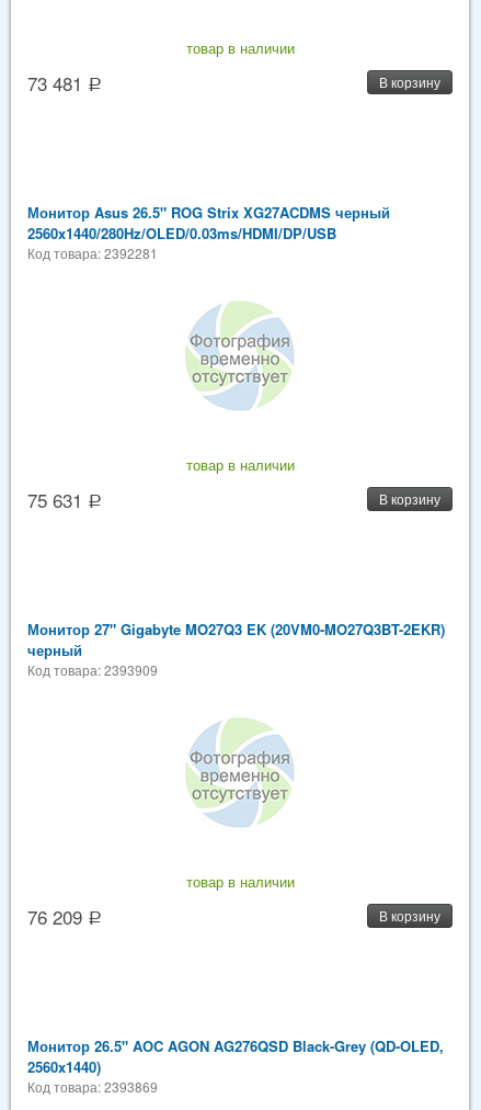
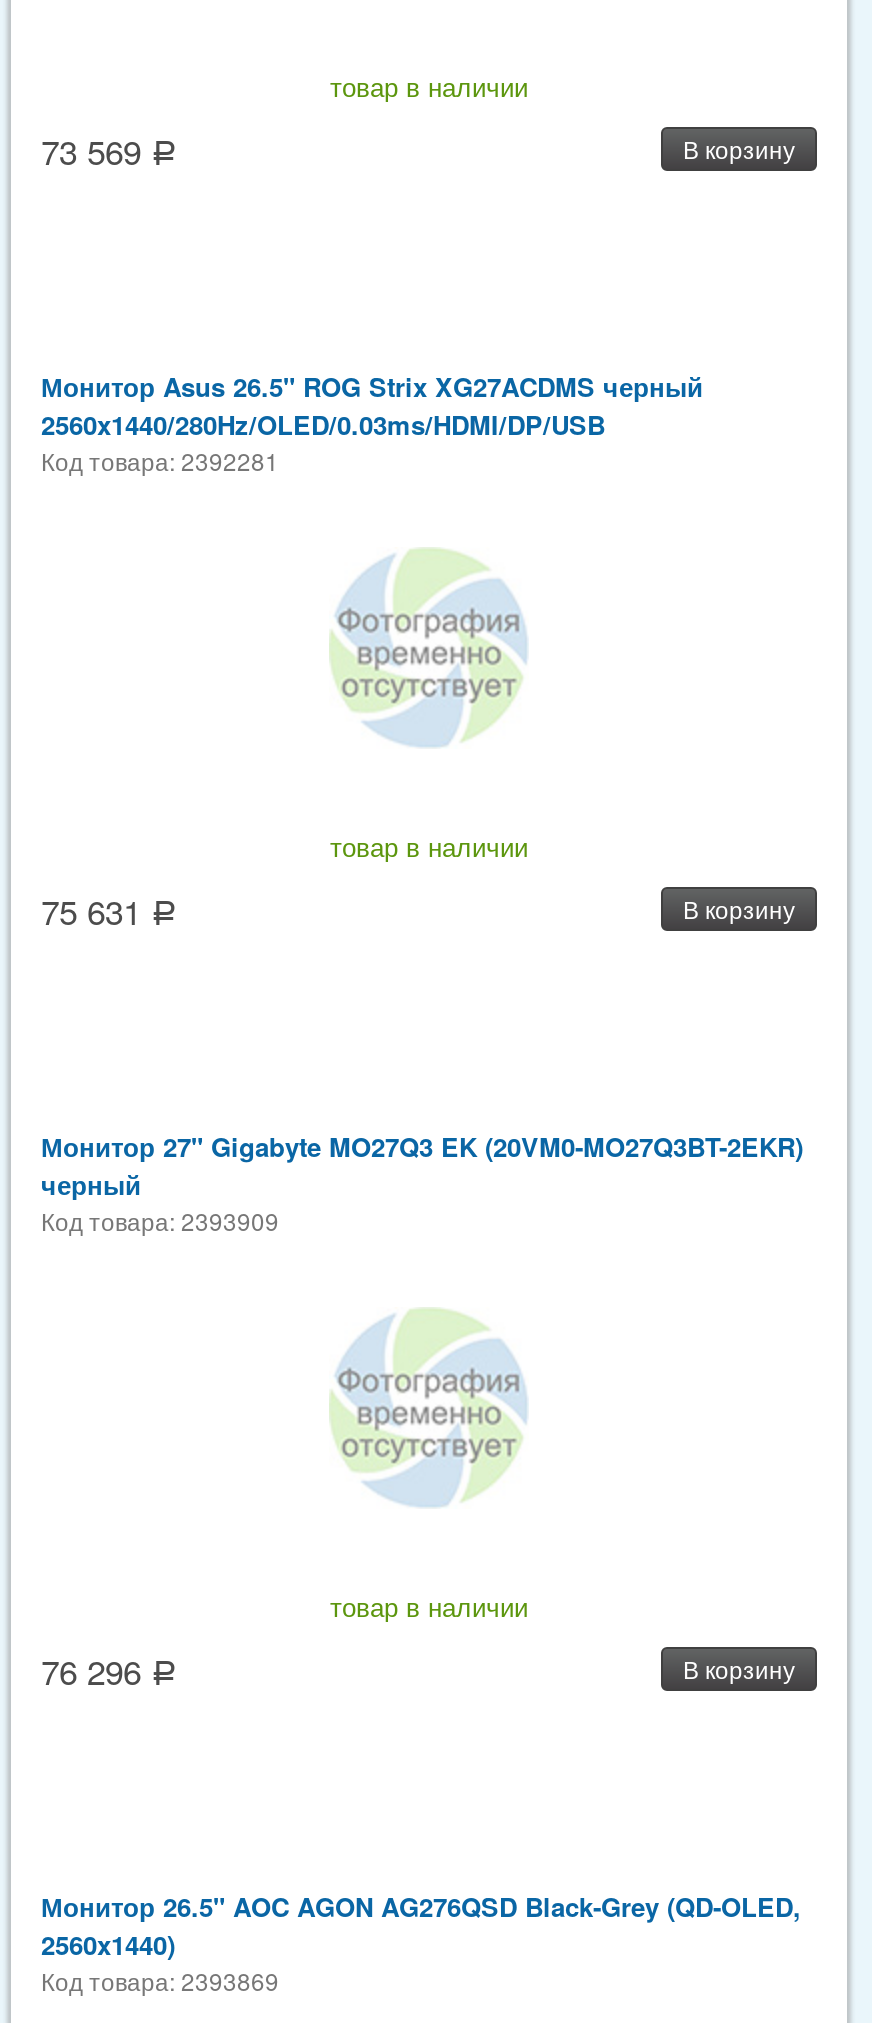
[27,69,82,97] 73 481 -> [41,125,141,175] 73 569
[27,903,82,930] 76 209 -> [41,1645,141,1695] 76 296

